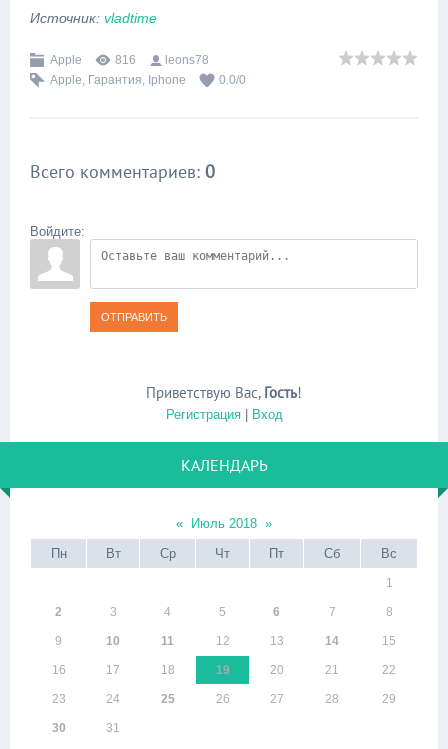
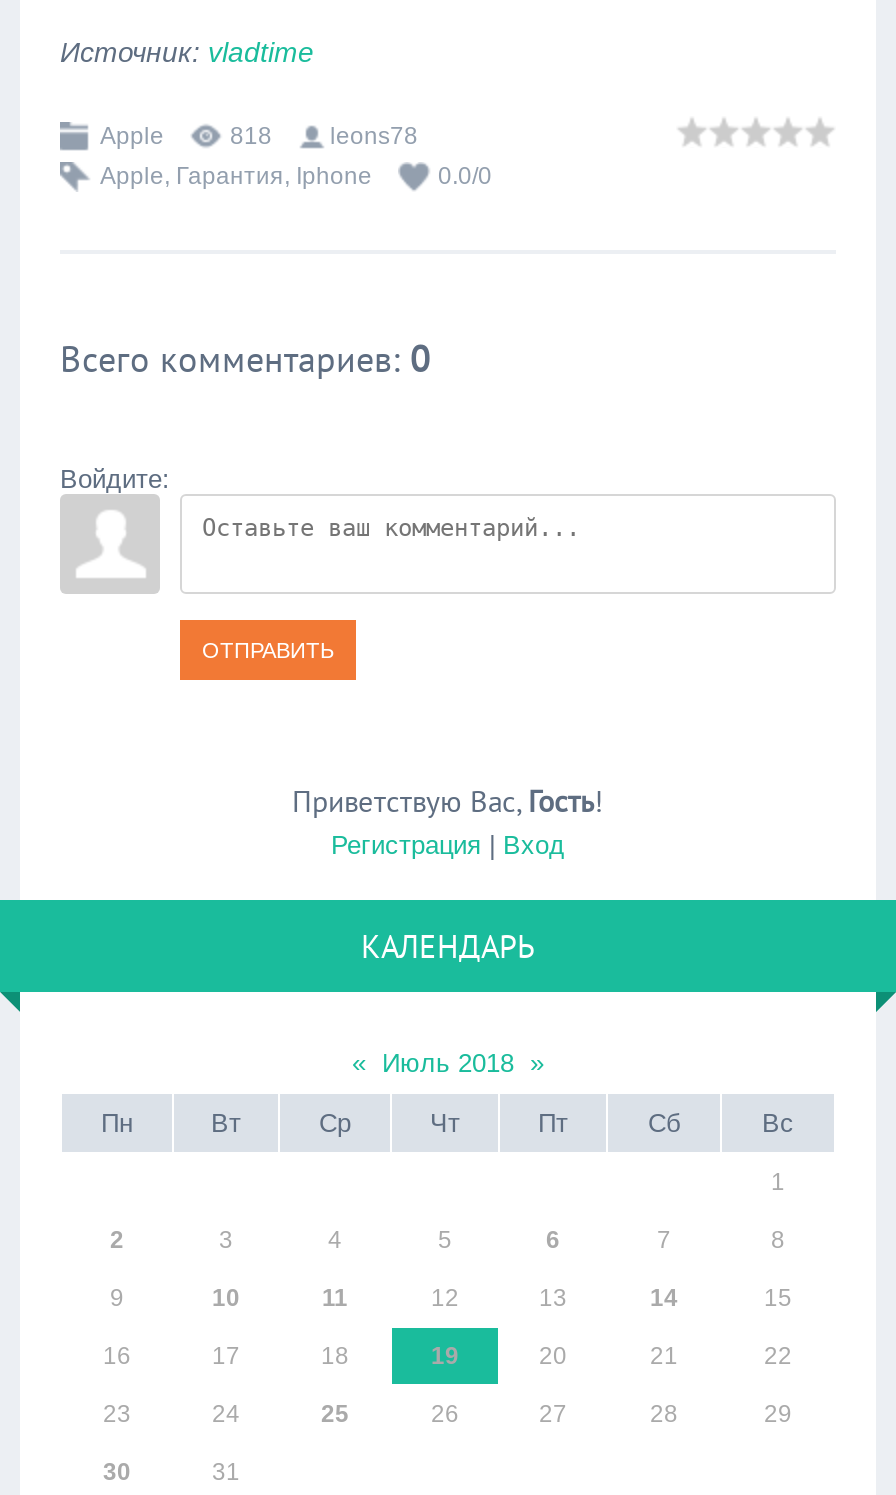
[115,53,136,67] 816 -> [230,122,272,150] 818

